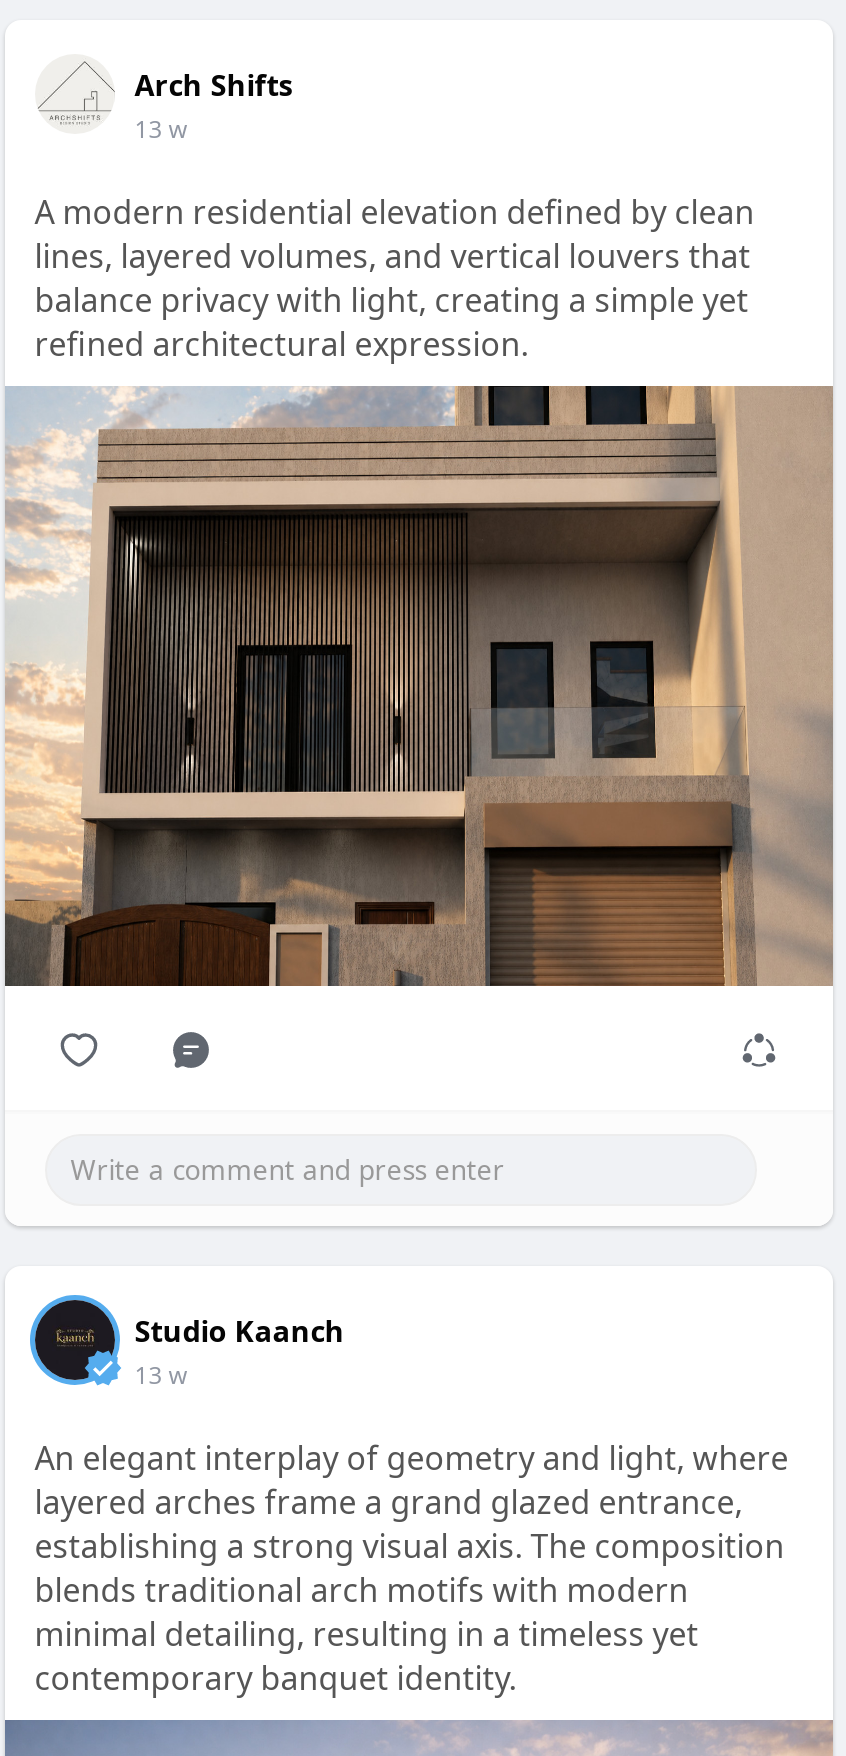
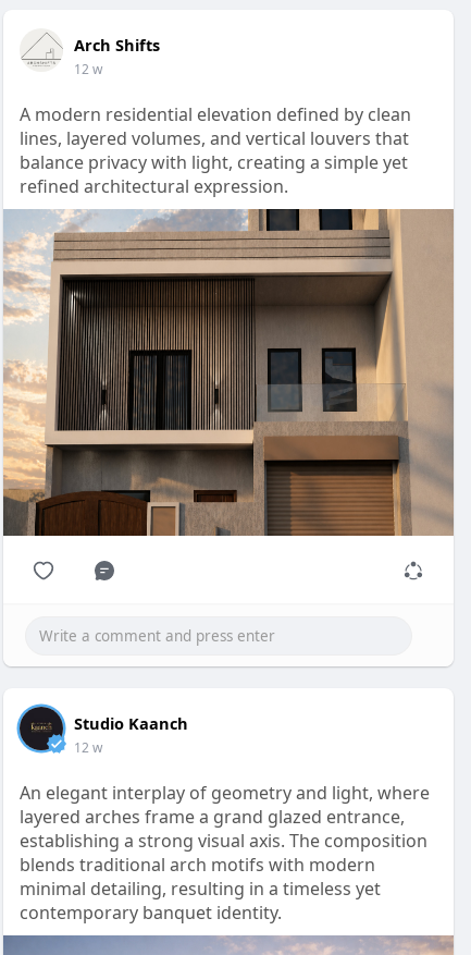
[134,112,186,146] 13 w -> [74,60,102,78] 12 w
[134,1358,186,1392] 13 w -> [74,738,102,757] 12 w

